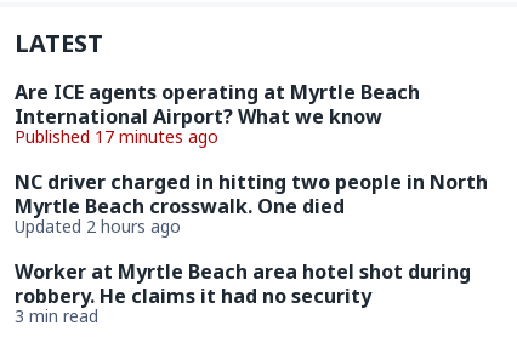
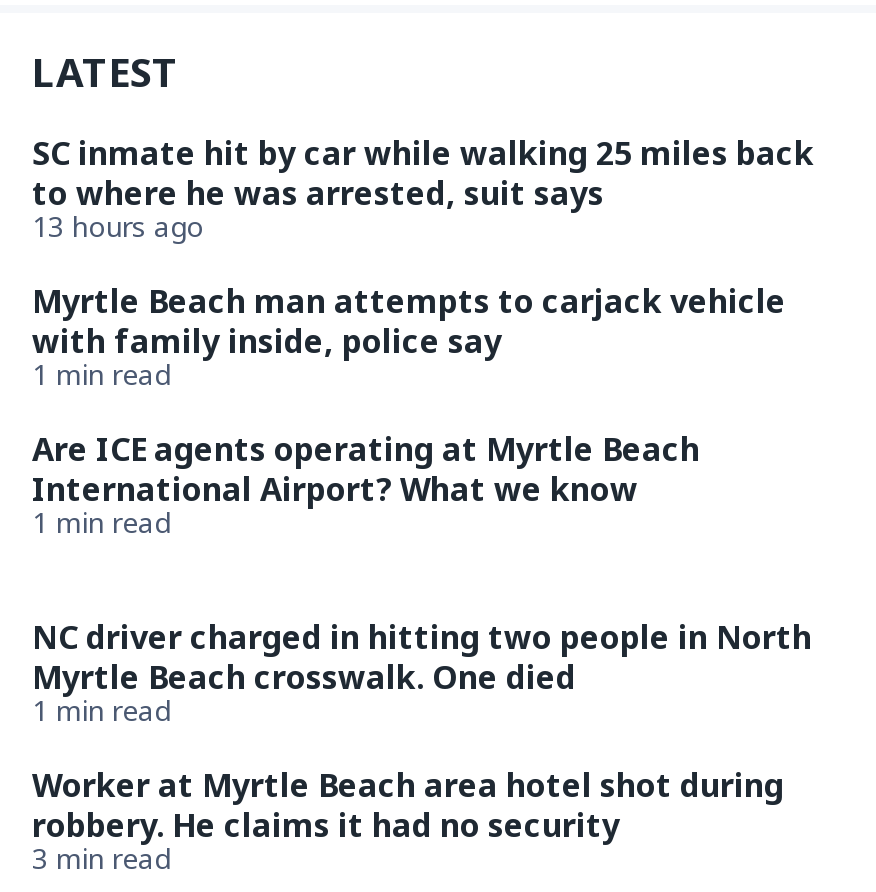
none -> [32,130,814,392] SC inmate hit by car while walking 25 miles back | to where he was arrested, suit says | 13 hours ago | Myrtle Beach man attempts to carjack vehicle | with family inside, police say | 1 min read
[15,125,218,148] Published 17 minutes ago -> [32,502,170,540] 1 min read
[15,215,181,238] Updated 2 hours ago -> [32,690,170,728] 1 min read

